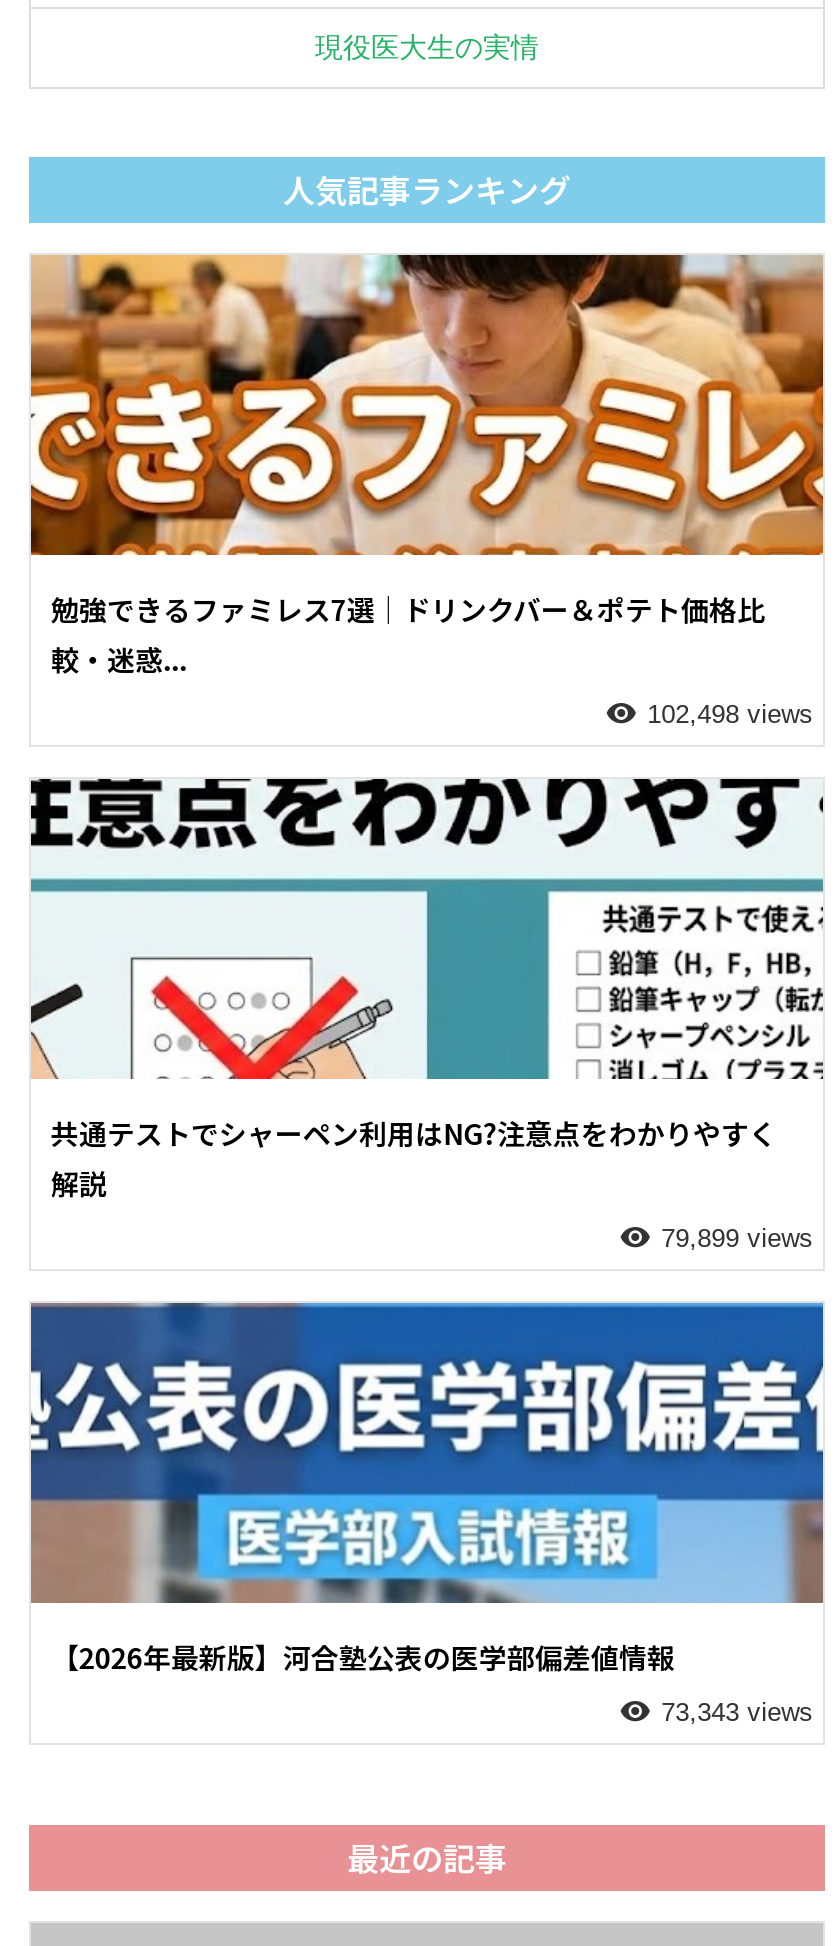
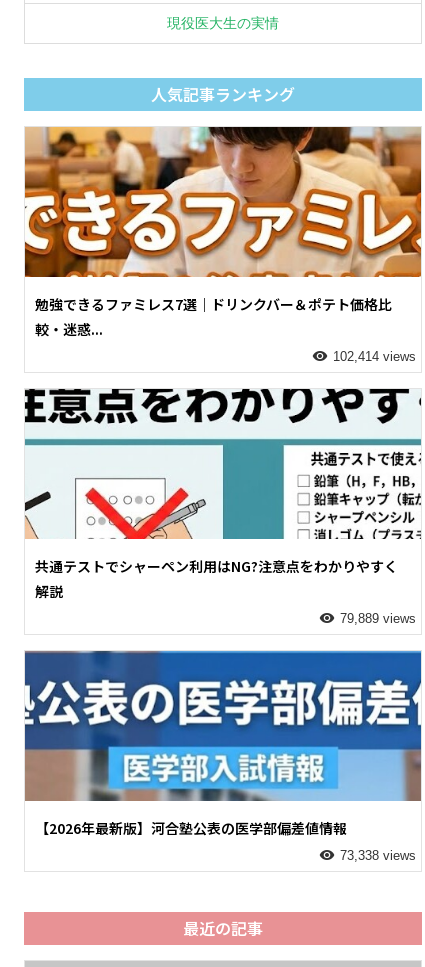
[647,700,813,730] 102,498 views -> [333,349,416,364] 102,414 views
[661,1224,813,1254] 79,899 views -> [340,611,416,626] 79,889 views
[661,1698,813,1728] 73,343 views -> [340,848,416,863] 73,338 views

